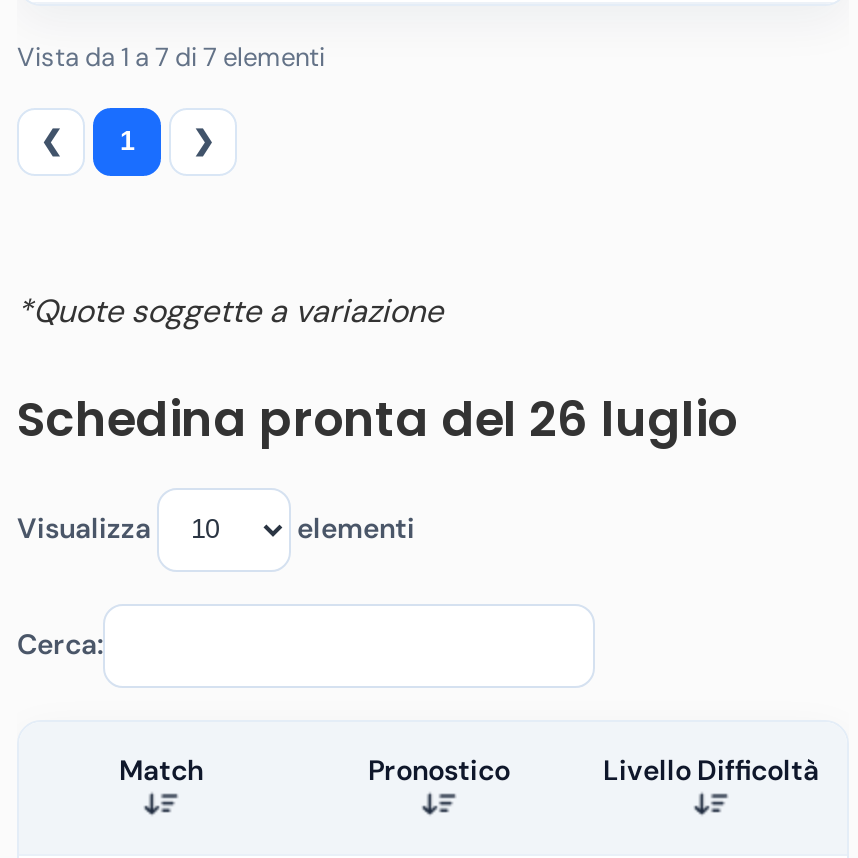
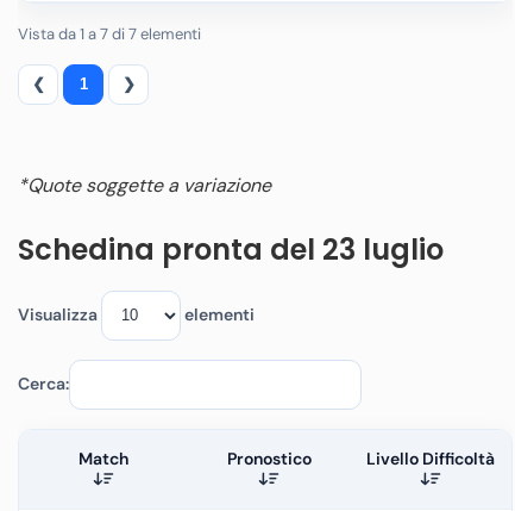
[17,386,737,452] Schedina pronta del 26 luglio -> [18,230,444,269] Schedina pronta del 23 luglio

